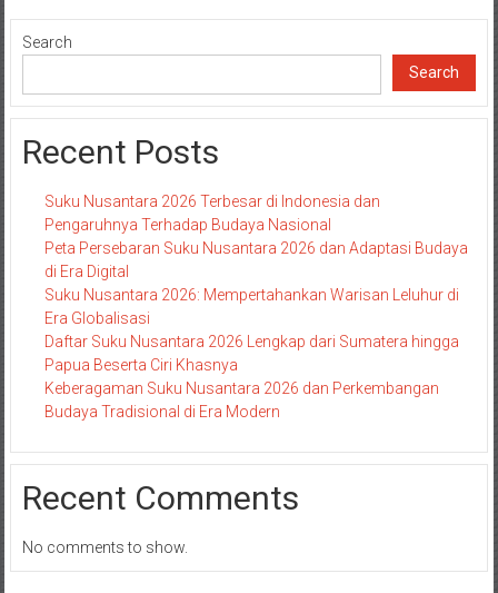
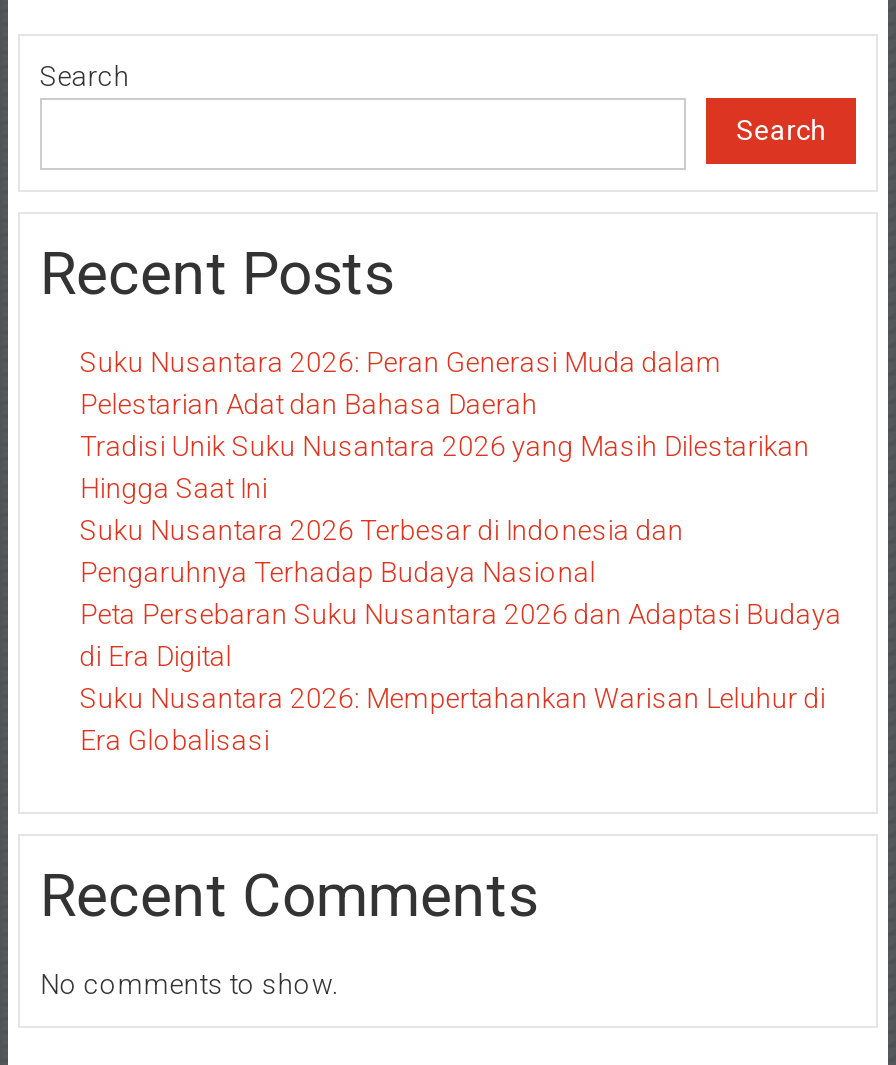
none -> [80,345,810,503] Suku Nusantara 2026: Peran Generasi Muda dalam | Pelestarian Adat dan Bahasa Daerah | Tradisi Unik Suku Nusantara 2026 yang Masih Dilestarikan | Hingga Saat Ini
moved [44,192,468,327] -> [80,513,842,755]: Suku Nusantara 2026 Terbesar di Indonesia dan | Pengaruhnya Terhadap Budaya Nasional | Peta Persebaran Suku Nusantara 2026 dan Adaptasi Budaya | di Era Digital | Suku Nusantara 2026: Mempertahankan Warisan Leluhur di | Era Globalisasi
[44,332,459,420] Daftar Suku Nusantara 2026 Lengkap dari Sumatera hingga | Papua Beserta Ciri Khasnya | Keberagaman Suku Nusantara 2026 dan Perkembangan | Budaya Tradisional di Era Modern -> none

